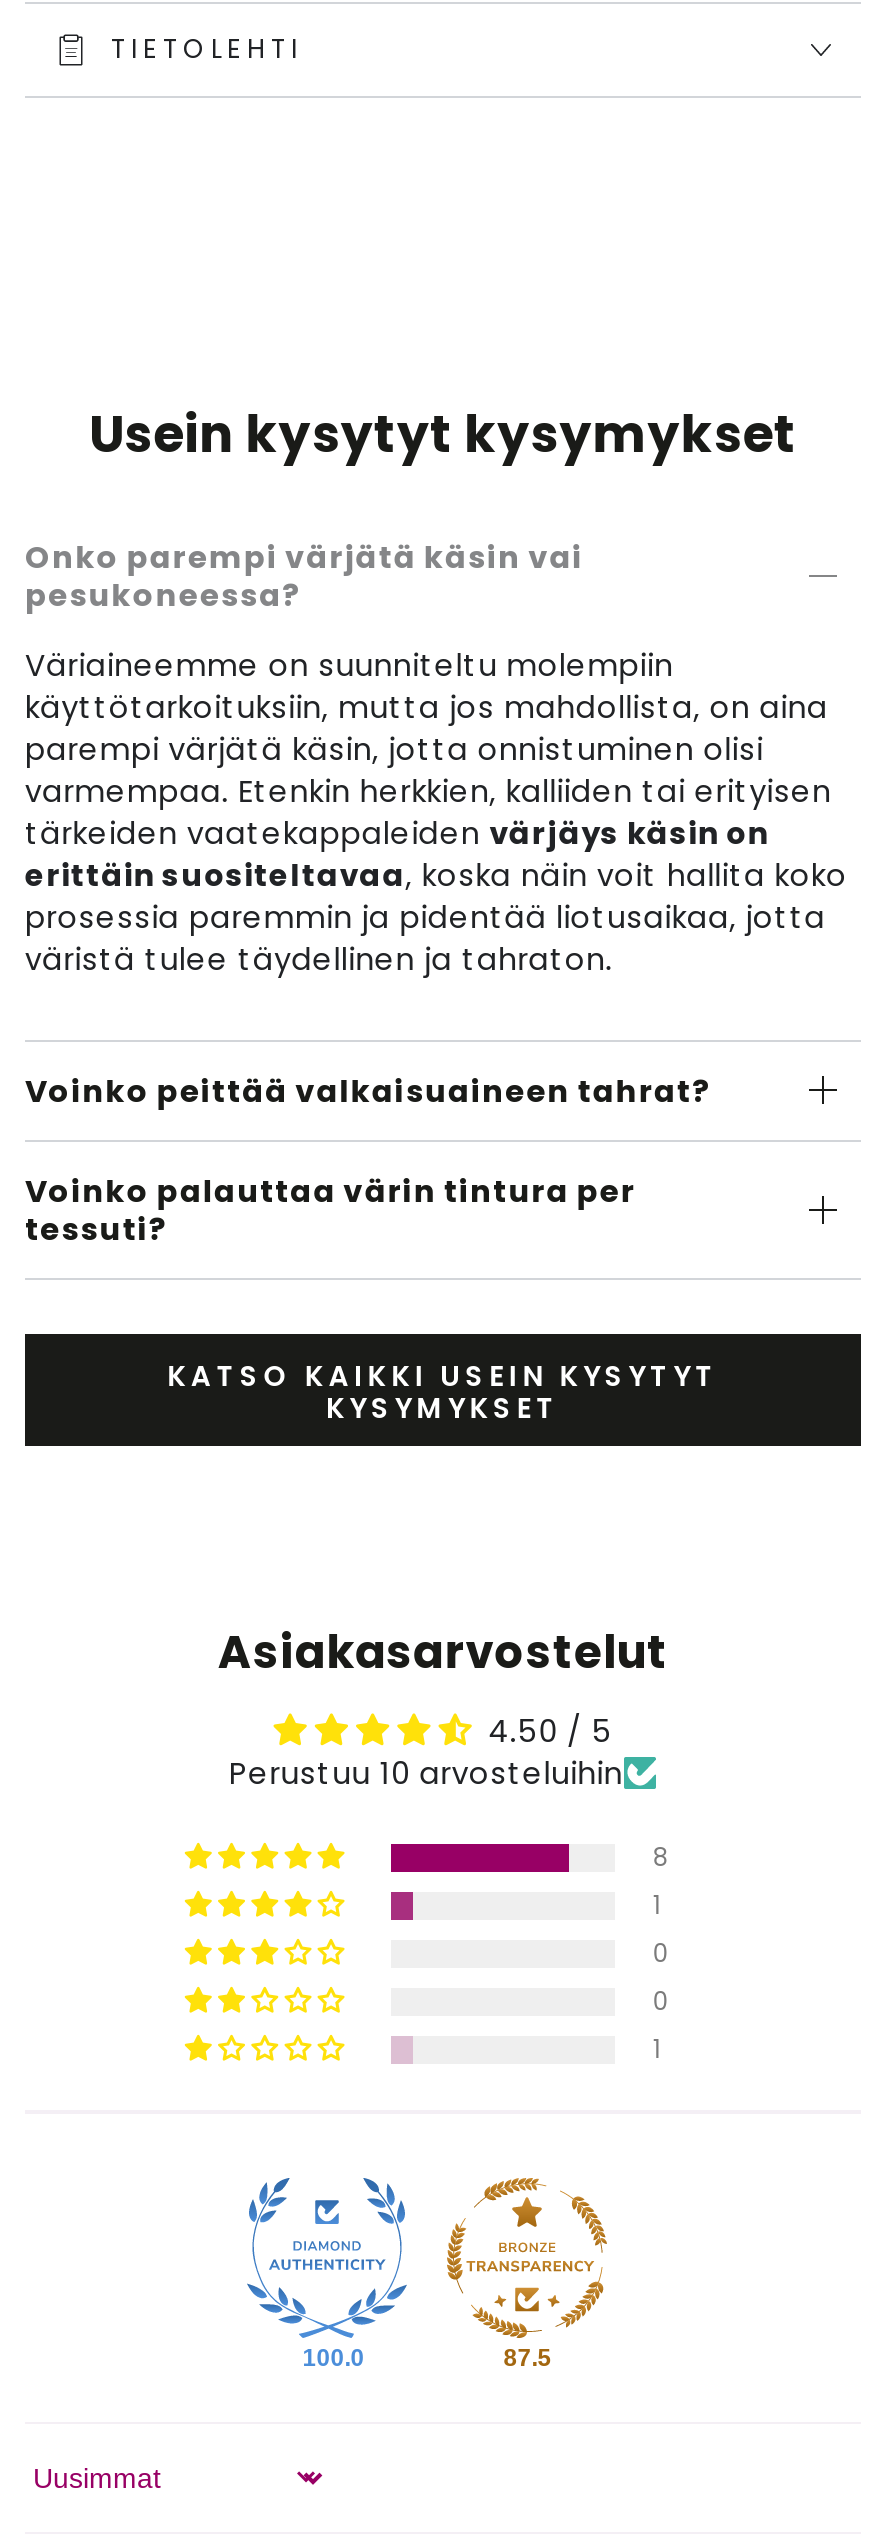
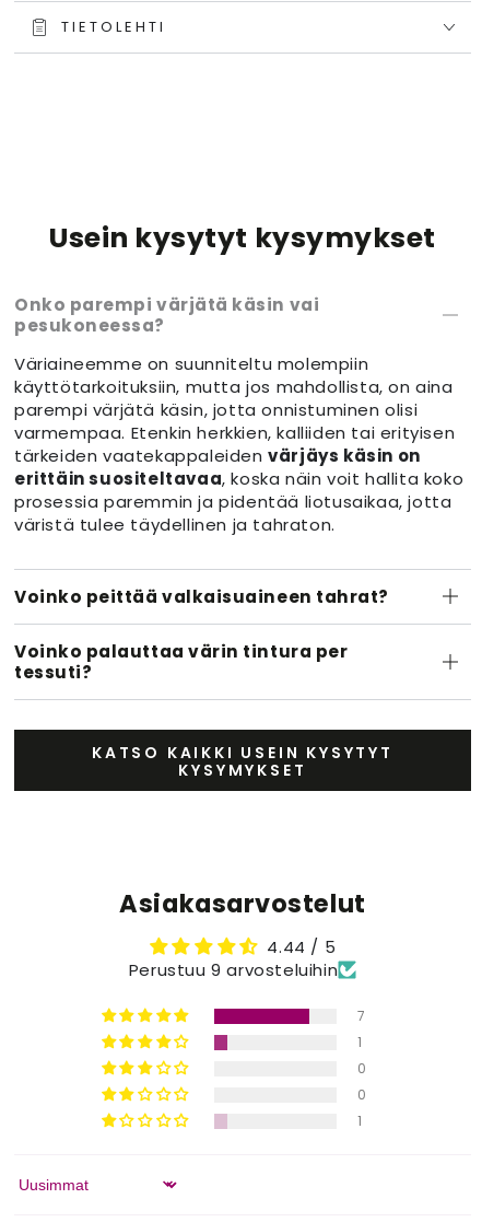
[489,1709,612,1751] 4.50 / 5 -> [267,935,336,958] 4.44 / 5
[229,1751,623,1793] Perustuu 10 arvosteluihin -> [129,958,338,981] Perustuu 9 arvosteluihin
[653,1841,670,1875] 8 -> [358,1007,366,1025] 7
[247,2160,552,2371] [image] | 100.0 | 87.5 -> none
[447,2176,609,2328] [image] -> none

